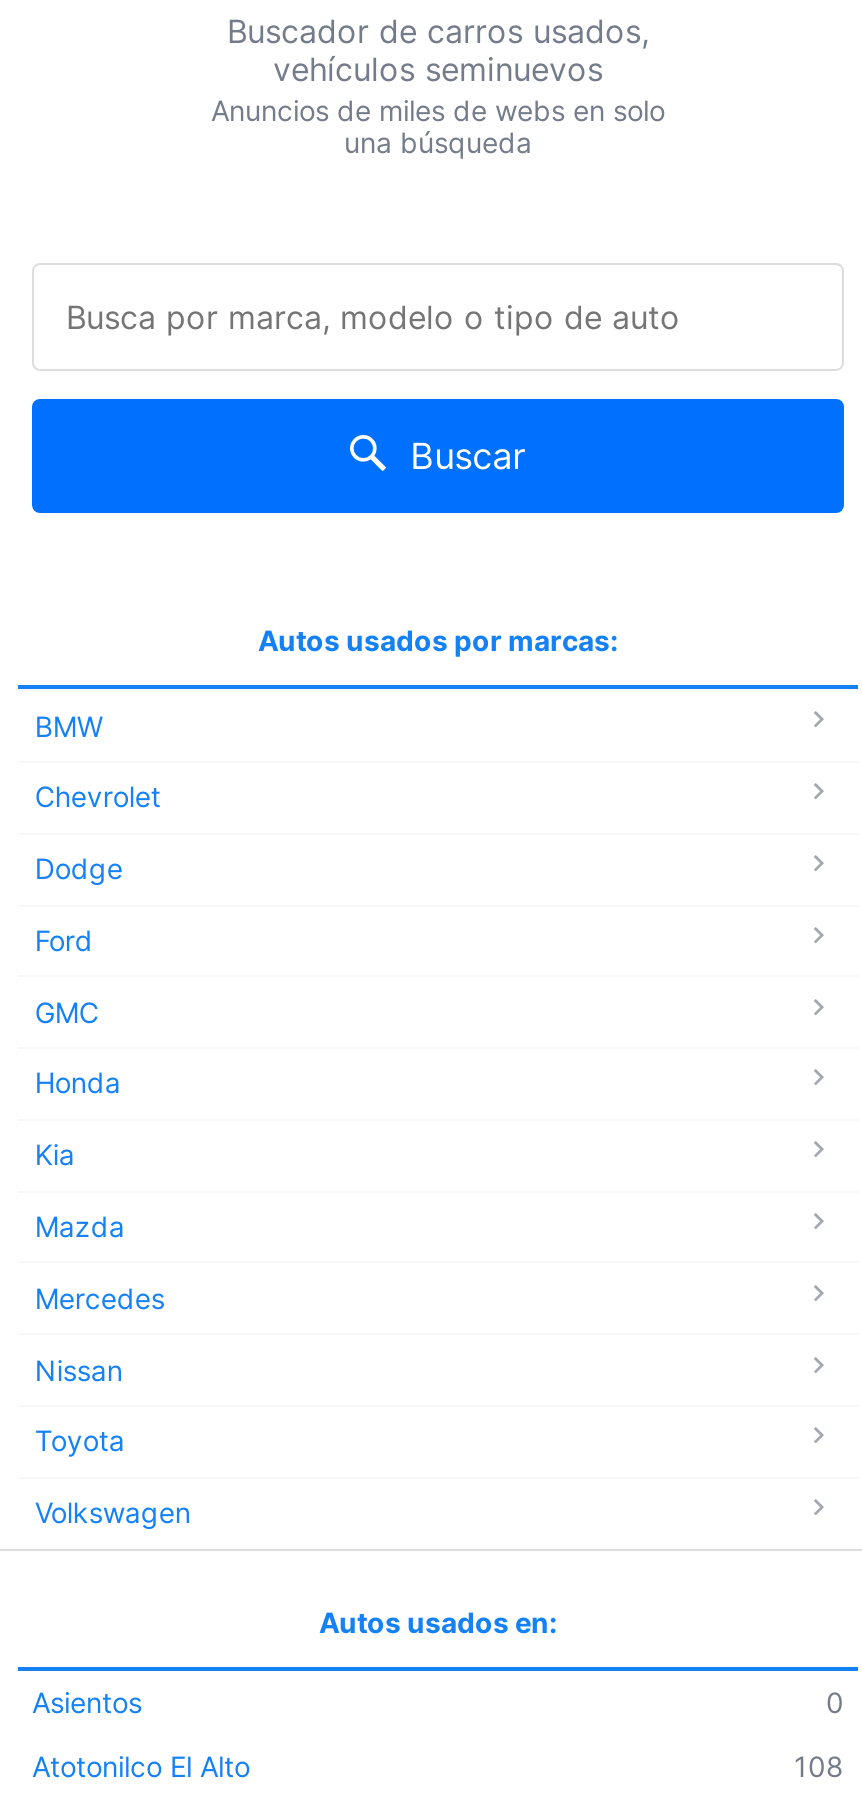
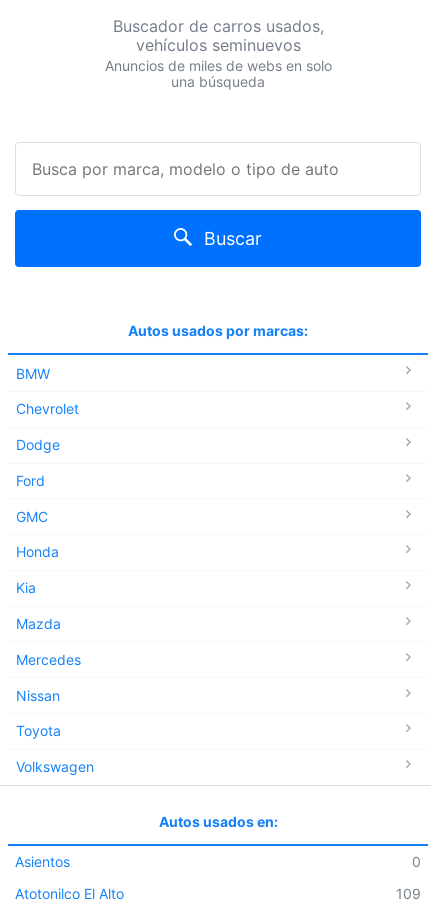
[794,1748,844,1782] 108 -> [396,885,421,902] 109

